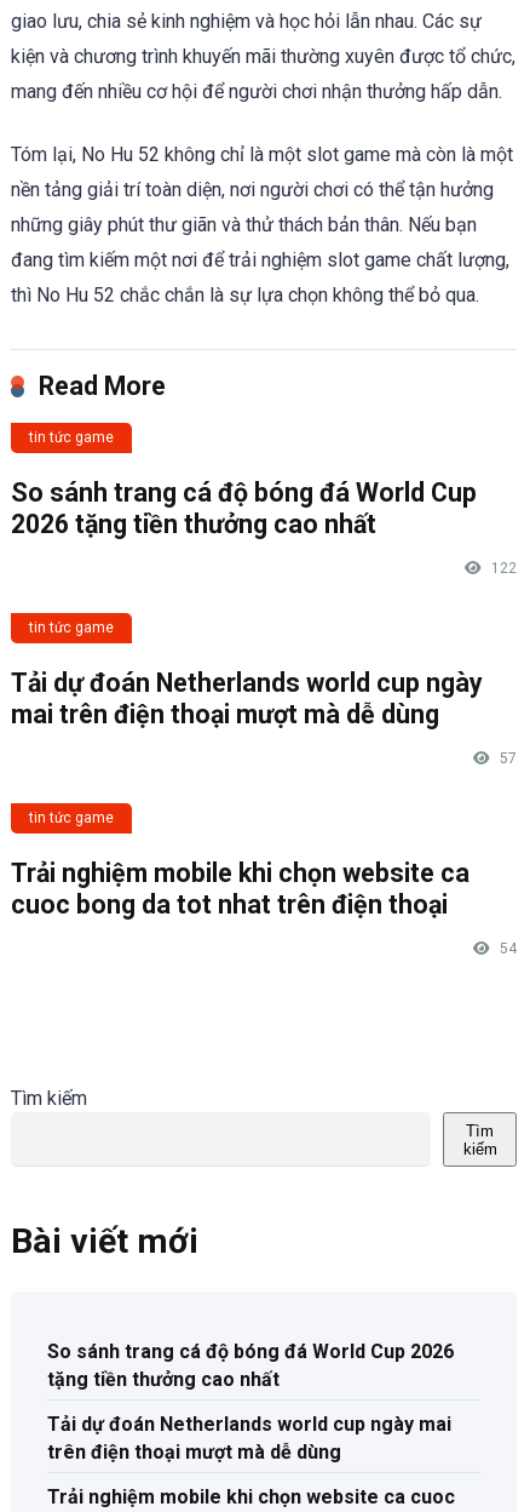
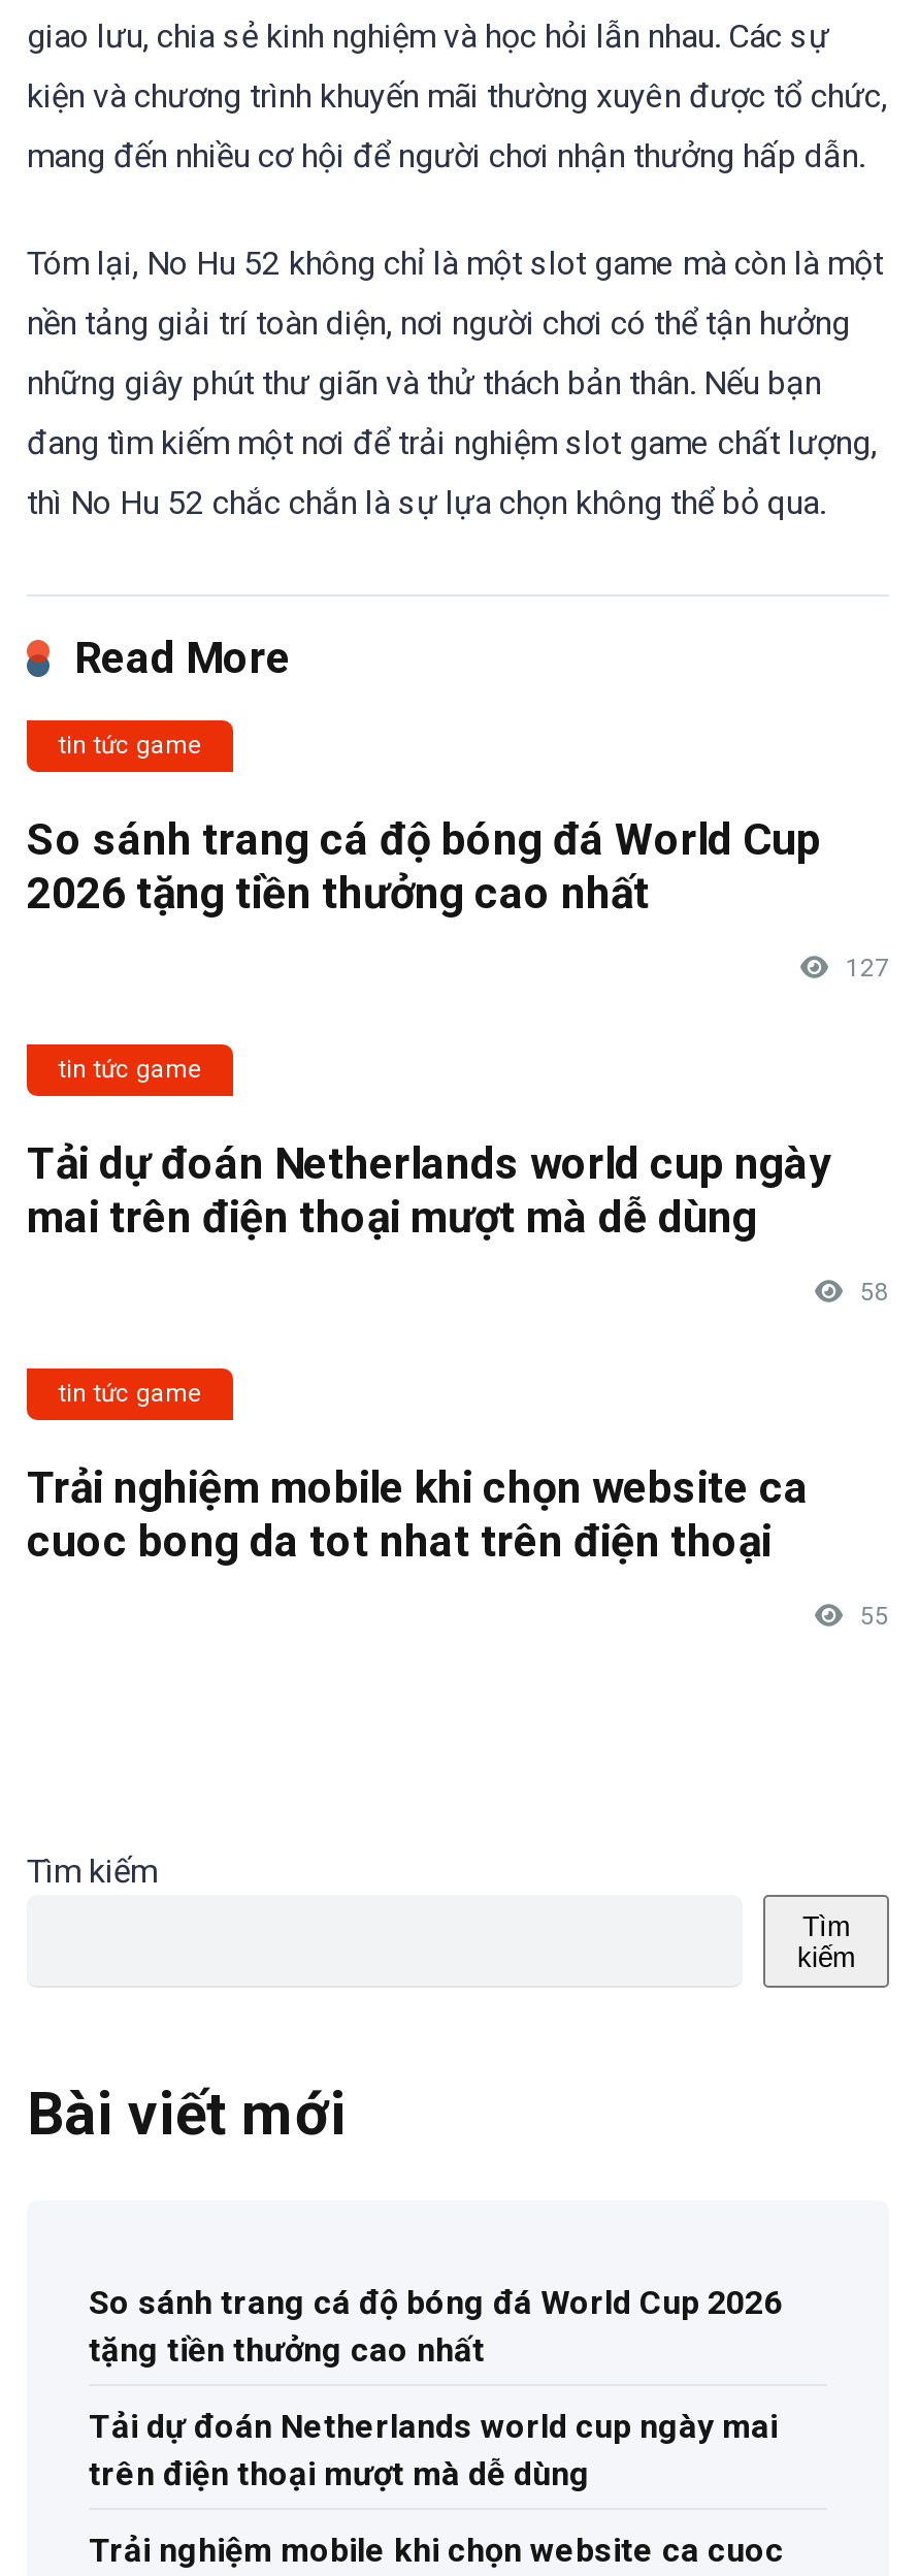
[488,560,517,577] 122 -> [840,954,889,983] 127
[496,750,517,767] 57 -> [854,1278,889,1307] 58
[496,941,517,957] 54 -> [854,1602,889,1631] 55

